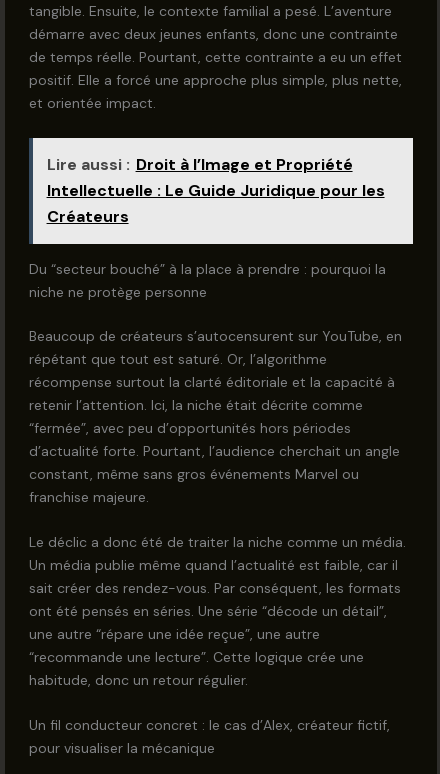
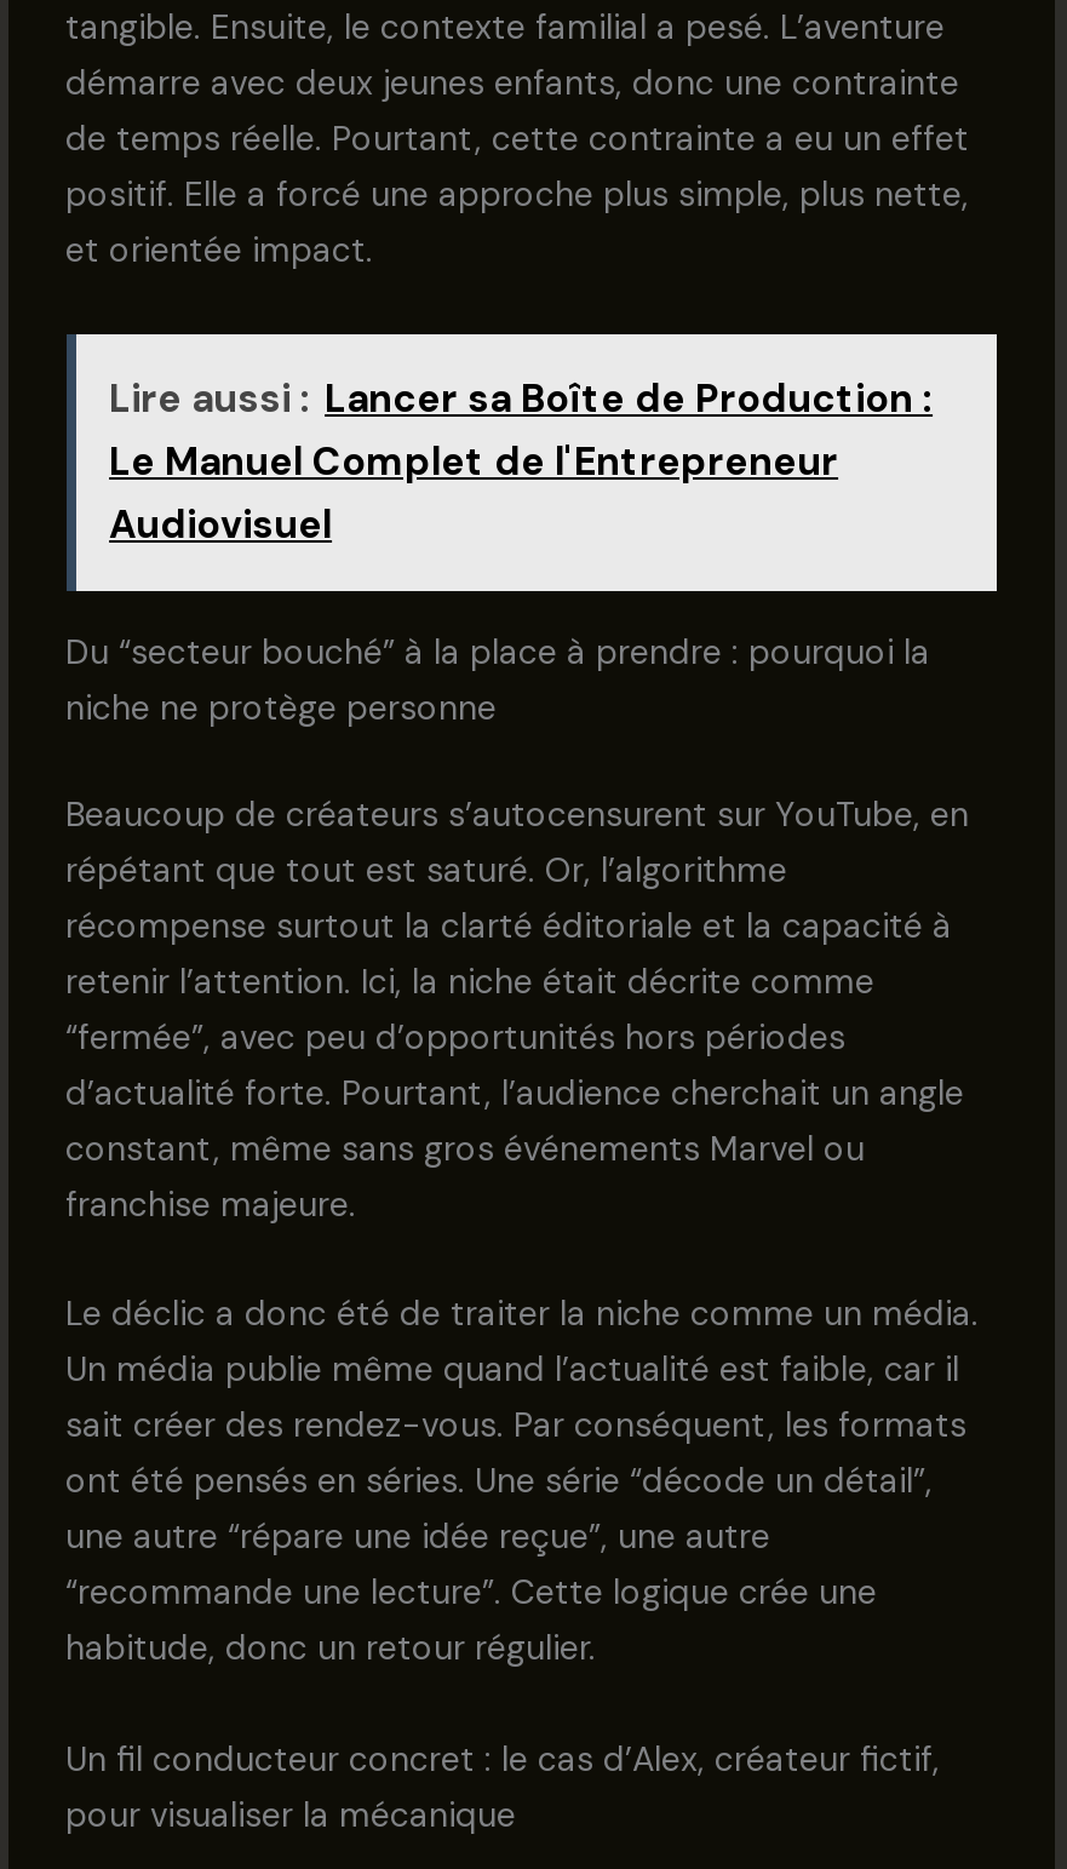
[46,154,384,227] Lire aussi : Droit à l’Image et Propriété | Intellectuelle : Le Guide Juridique pour les | Créateurs -> [109,372,933,549] Lire aussi : Lancer sa Boîte de Production : | Le Manuel Complet de l'Entrepreneur | Audiovisuel

